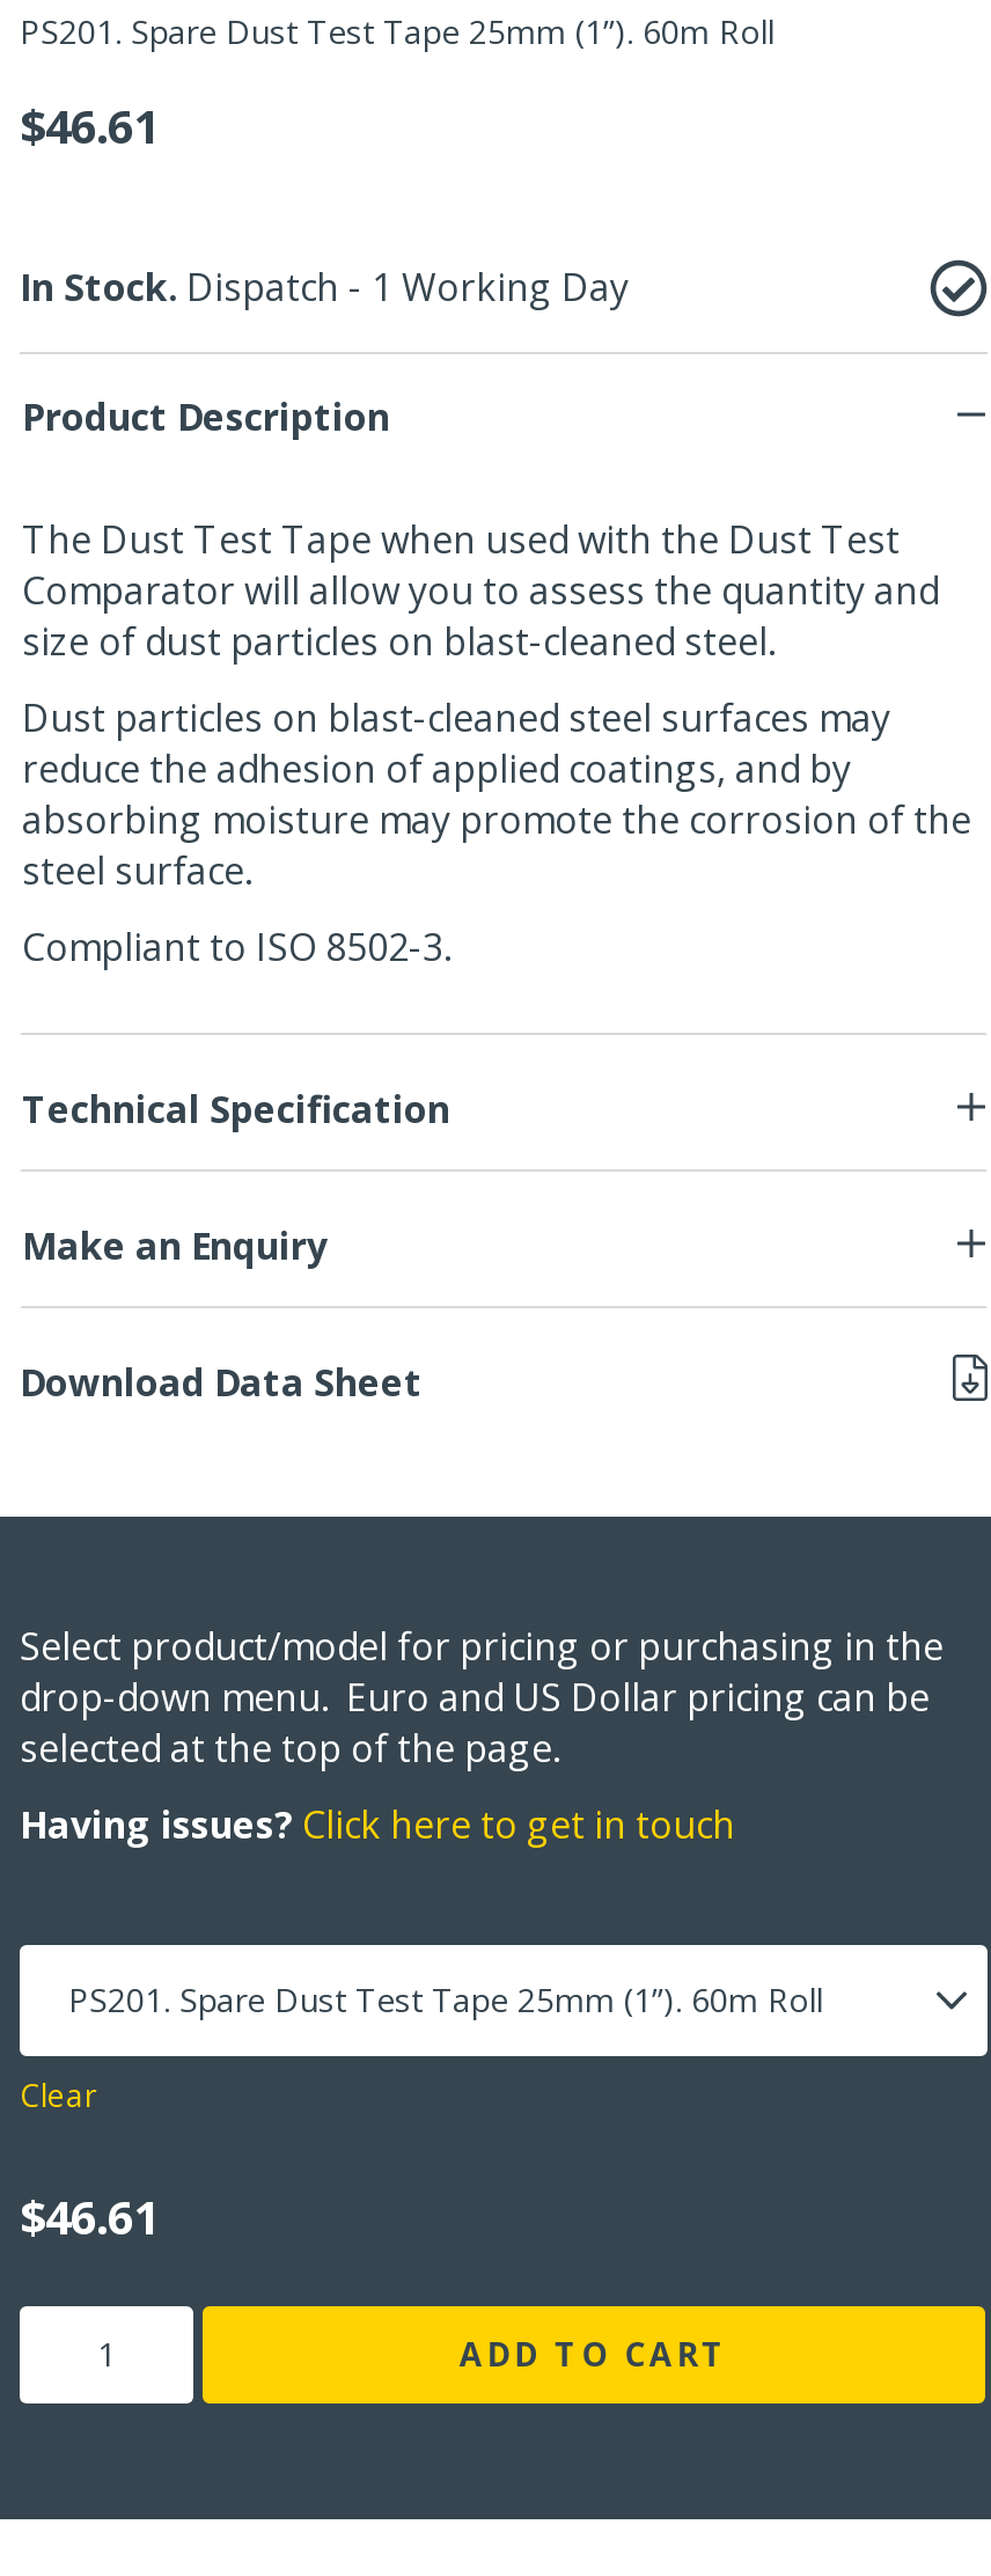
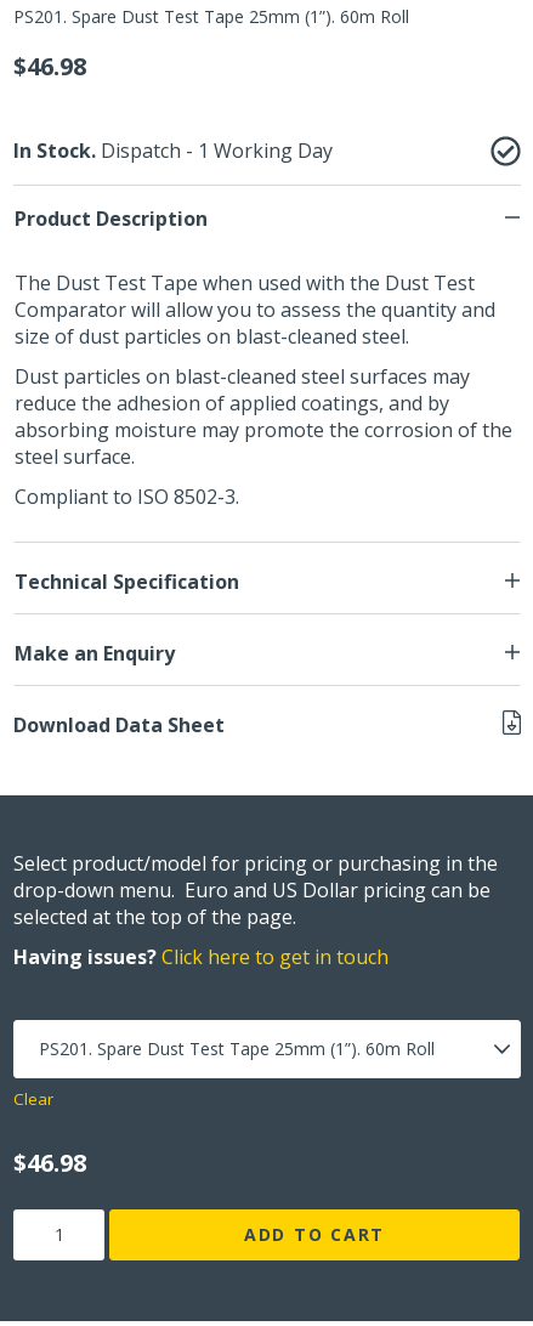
[20,95,159,157] $46.61 -> [13,50,86,83] $46.98
[20,2186,159,2248] $46.61 -> [13,1146,86,1179] $46.98

